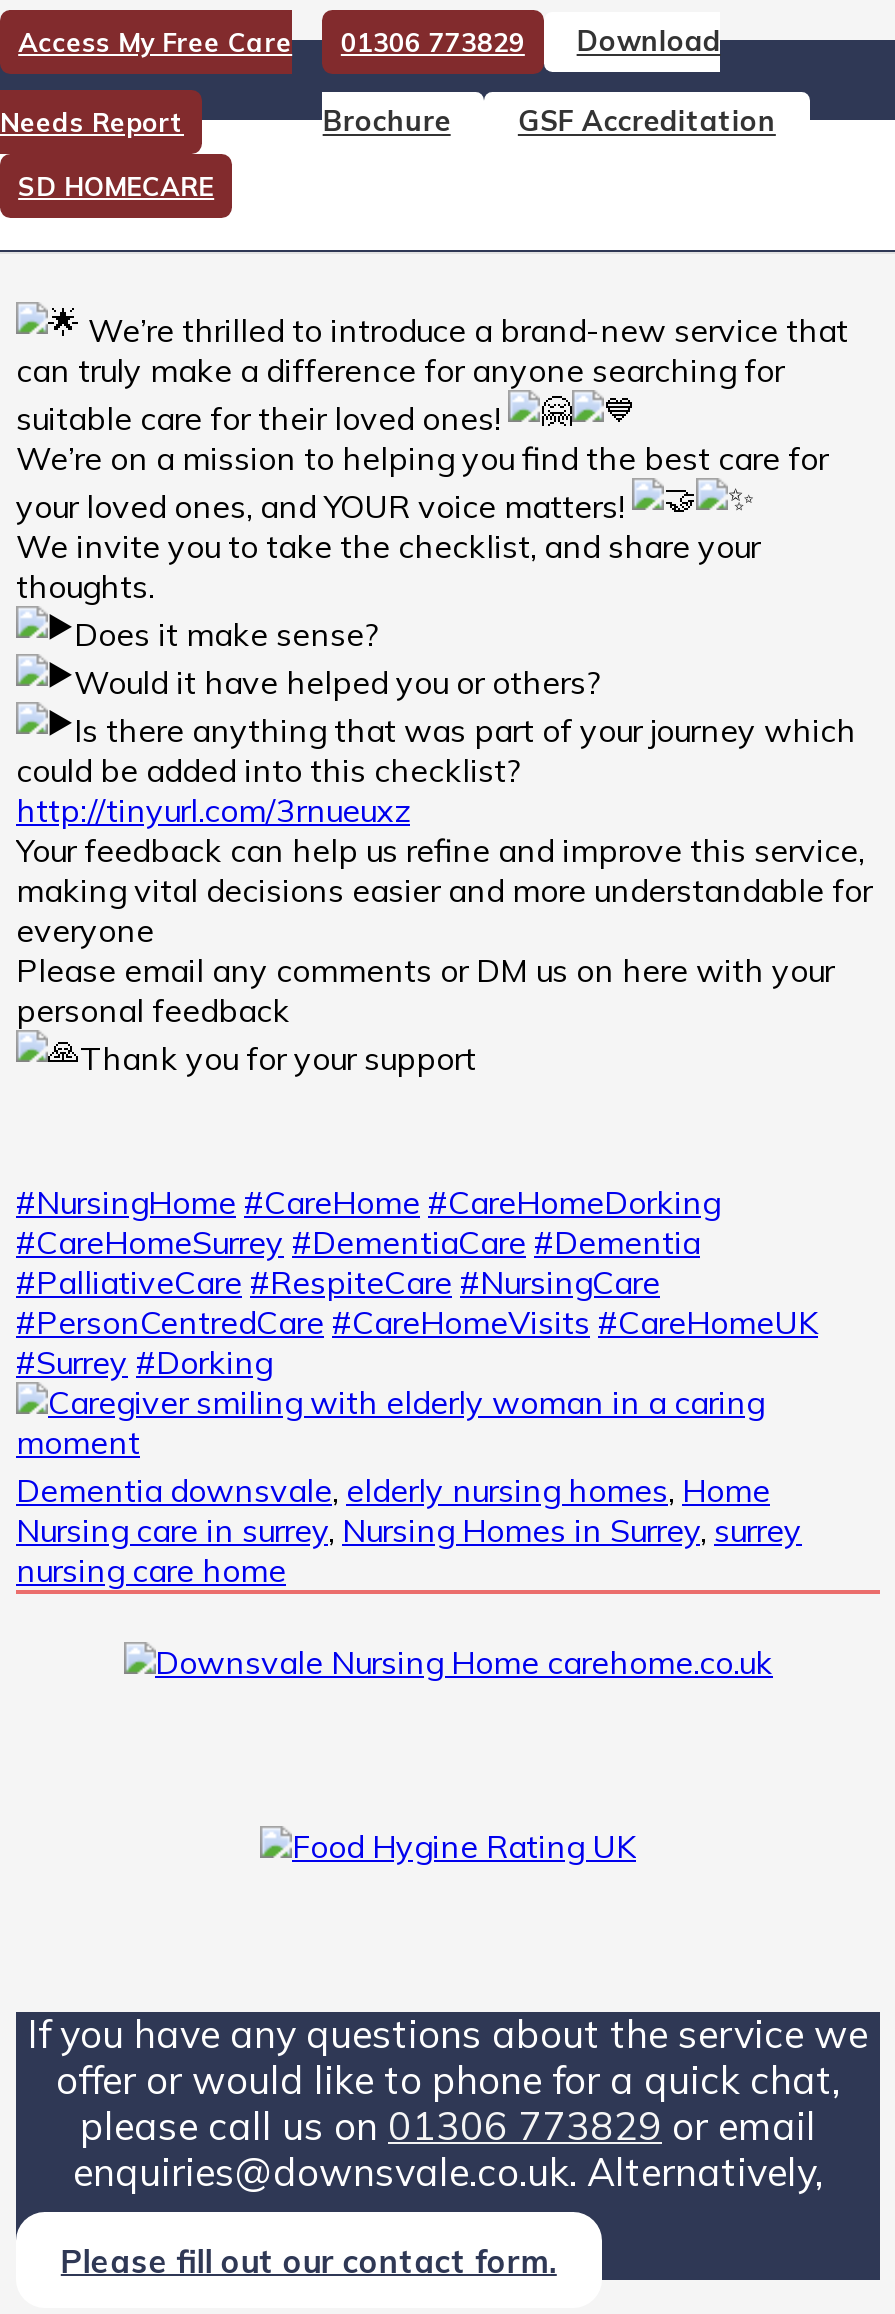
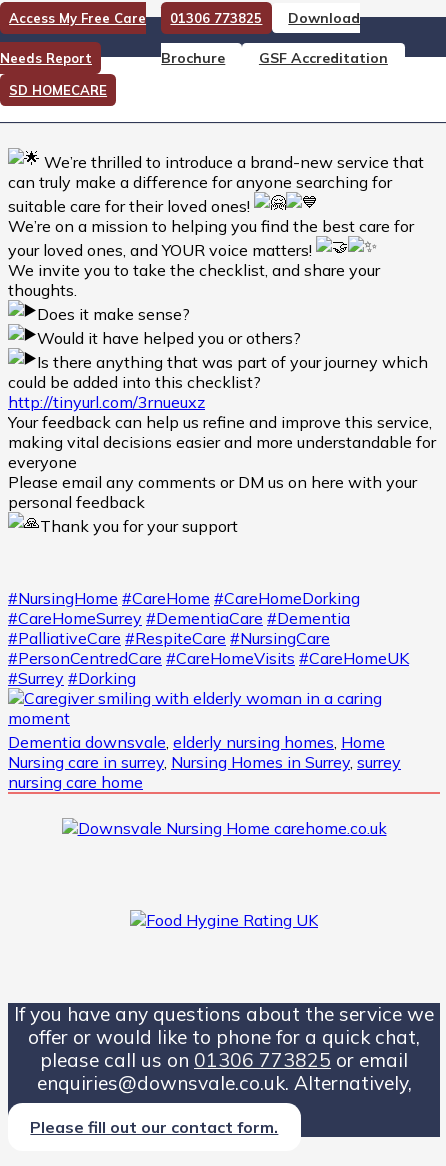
[18,24,721,60] Access My Free Care 01306 773829 Download -> [9,9,360,27] Access My Free Care 01306 773825 Download
[80,2103,816,2151] please call us on 01306 773829 or email -> [40,1048,408,1072] please call us on 01306 773825 or email

